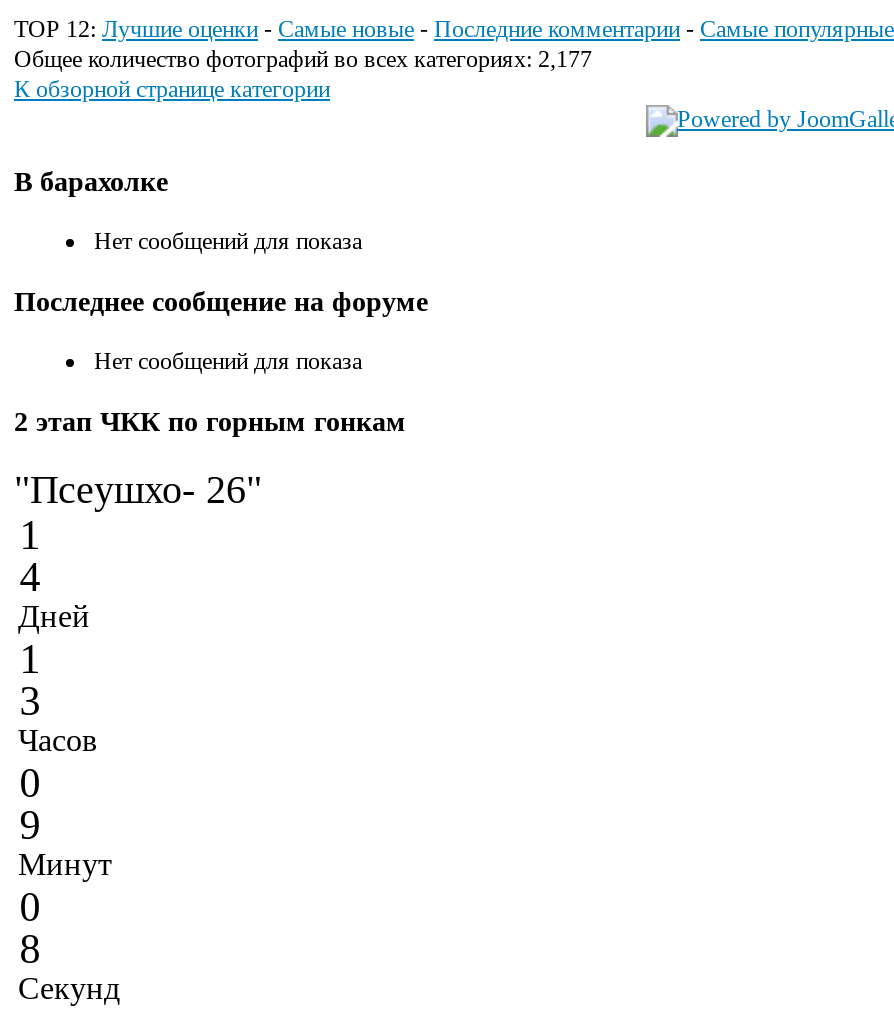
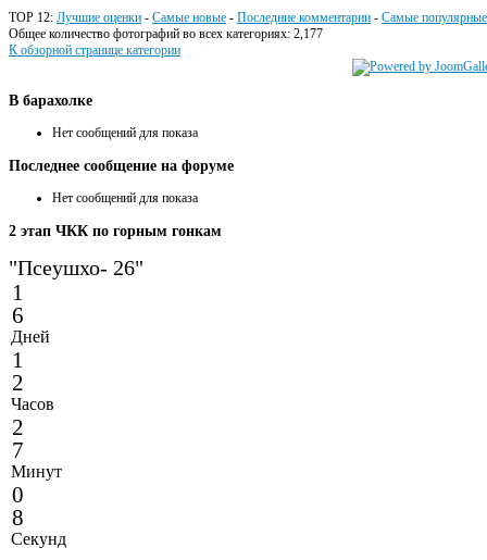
[20,553,42,601] 4 -> [12,302,24,328] 6
[20,677,42,725] 3 -> [12,369,24,396] 2
[20,759,42,807] 0 -> [12,414,24,440] 2
[20,801,42,849] 9 -> [12,437,24,463] 7

